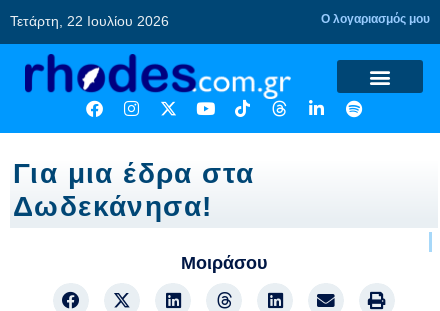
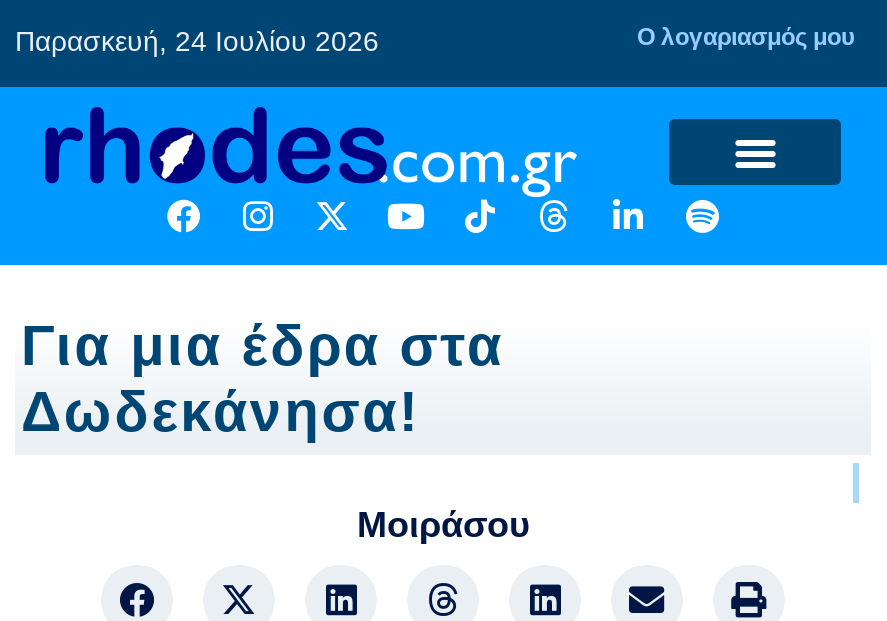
[10,13,169,29] Τετάρτη, 22 Ιουλίου 2026 -> [15,25,379,57] Παρασκευή, 24 Ιουλίου 2026

